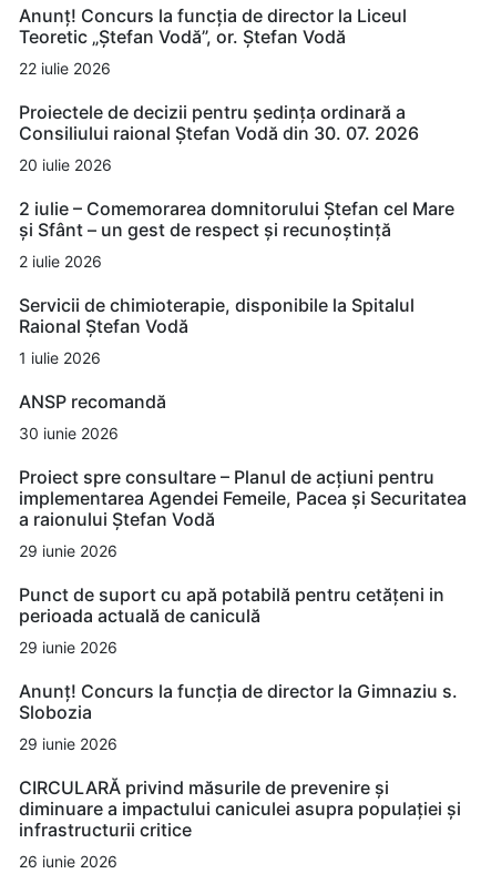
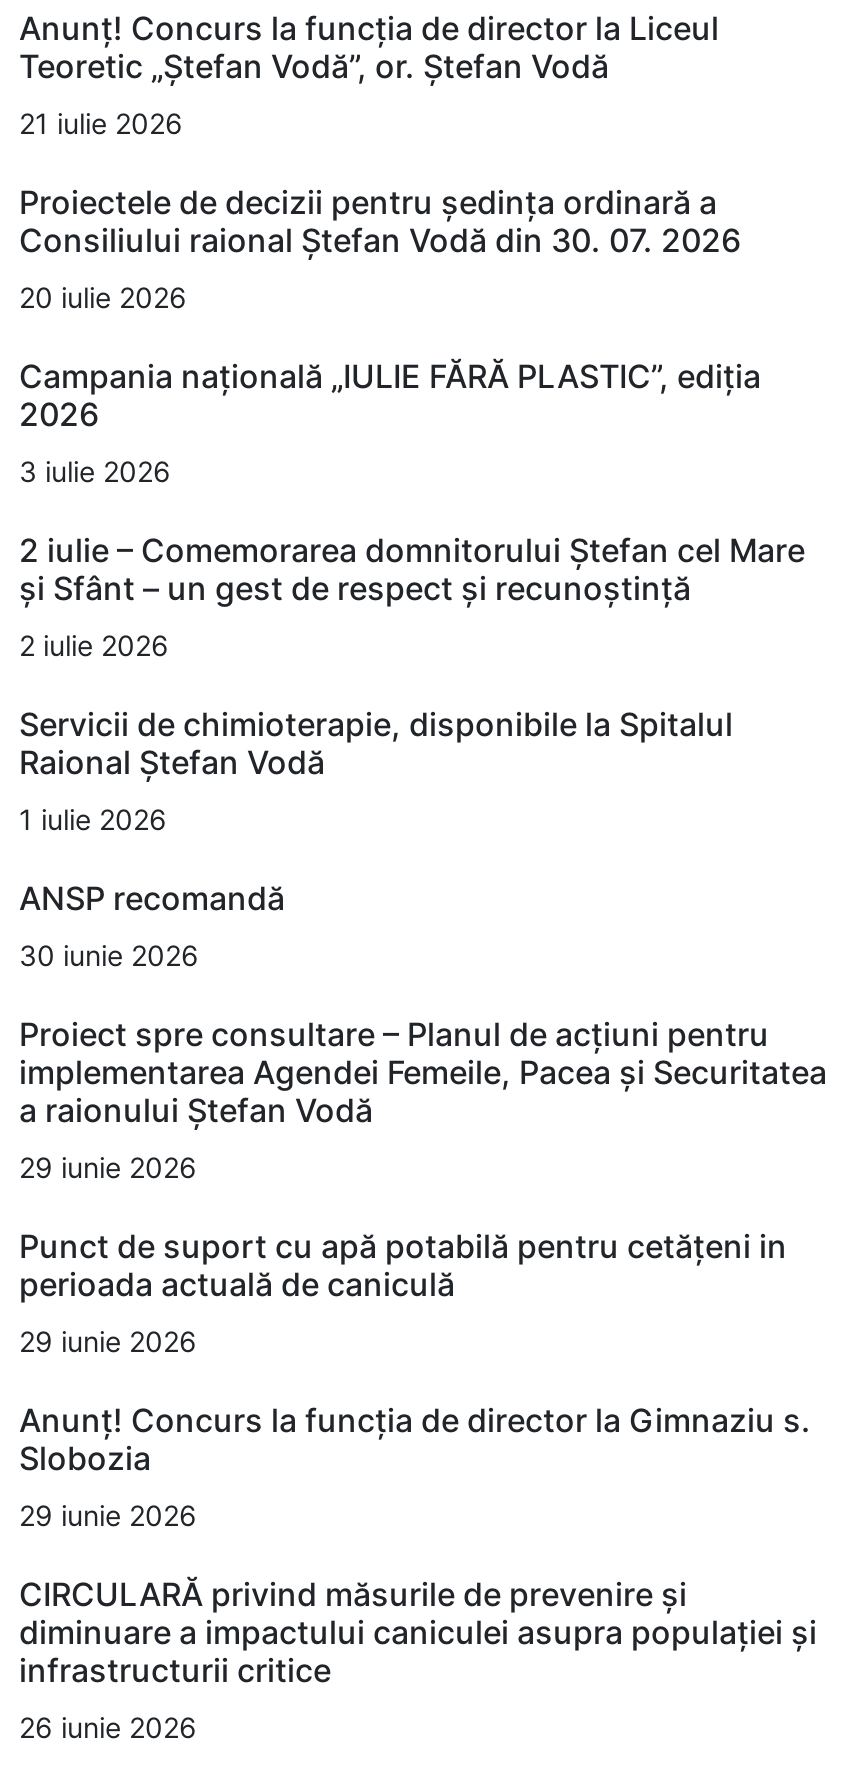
[19,58,111,77] 22 iulie 2026 -> [19,105,183,139] 21 iulie 2026
none -> [19,355,761,487] Campania națională „IULIE FĂRĂ PLASTIC”, ediția | 2026 | 3 iulie 2026

